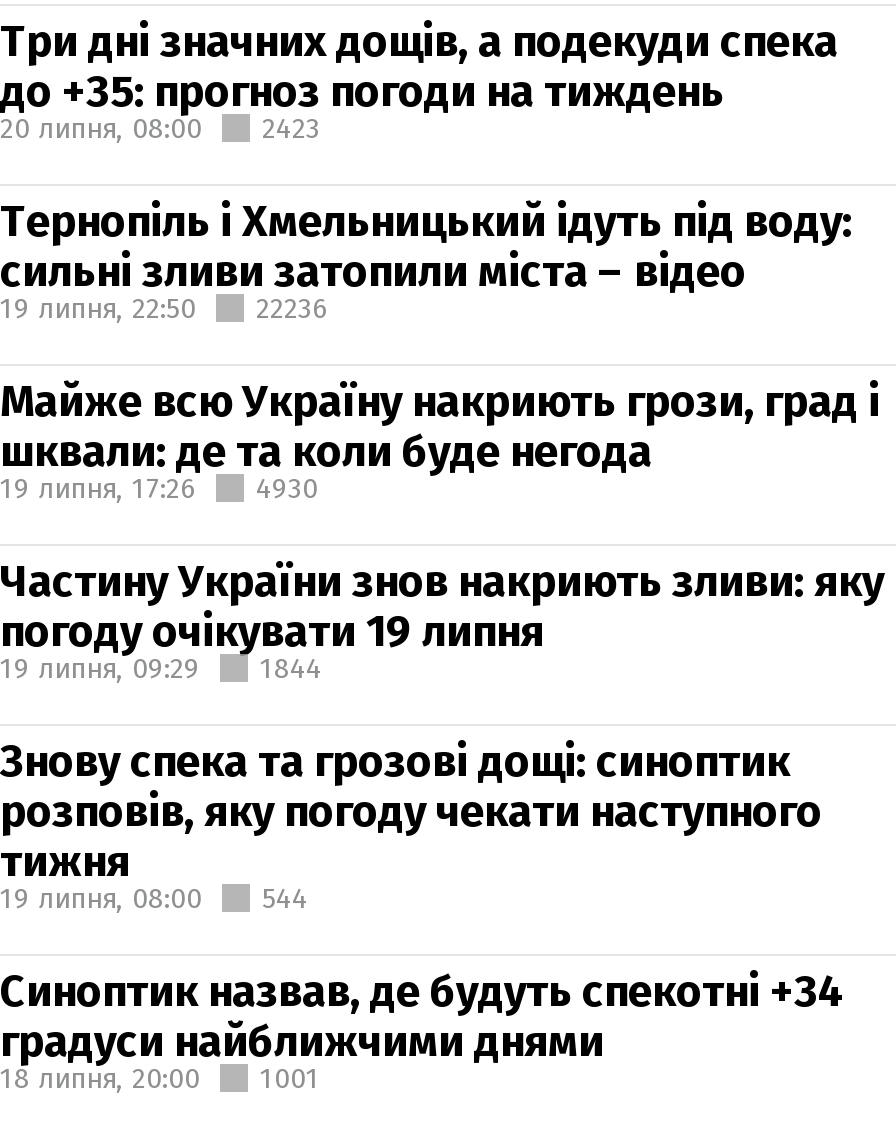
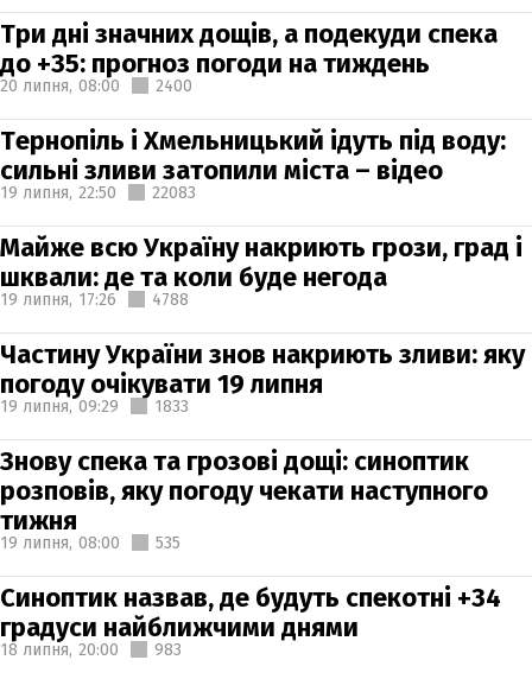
[0,111,320,145] 20 липня, 08:00 2423 -> [0,75,192,96] 20 липня, 08:00 2400
[0,291,328,325] 19 липня, 22:50 22236 -> [0,182,196,202] 19 липня, 22:50 22083
[0,471,318,505] 19 липня, 17:26 4930 -> [0,289,189,309] 19 липня, 17:26 4788
[0,651,322,685] 19 липня, 09:29 1844 -> [0,396,189,416] 19 липня, 09:29 1833
[0,881,308,915] 19 липня, 08:00 544 -> [0,532,180,553] 19 липня, 08:00 535
[0,1061,320,1095] 18 липня, 20:00 1001 -> [0,639,182,659] 18 липня, 20:00 983

